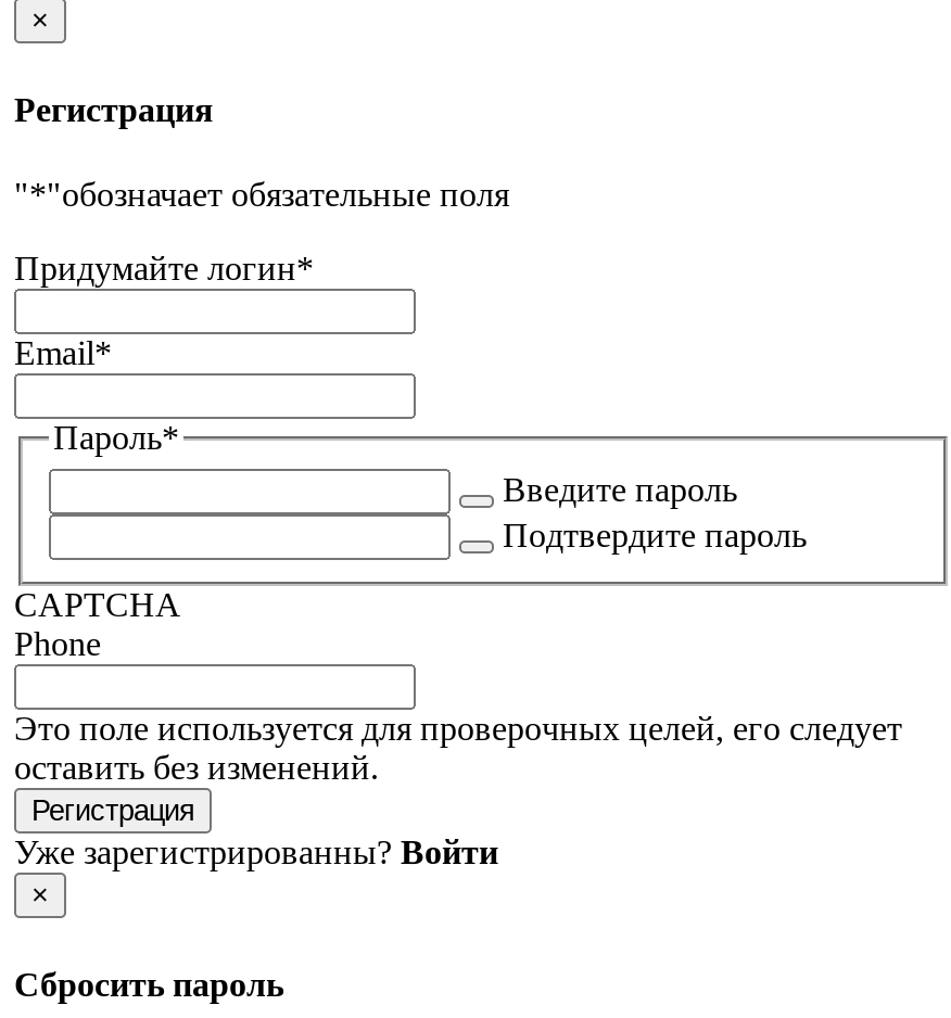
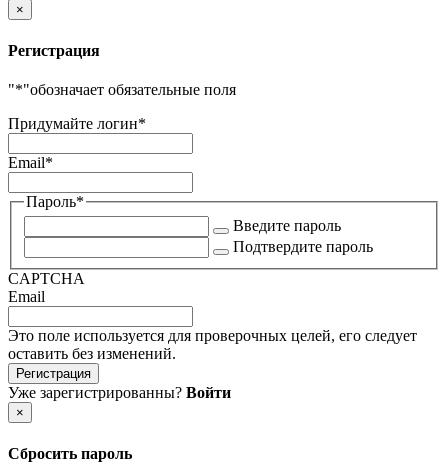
[14,626,101,663] Phone -> [8,288,45,305] Email

